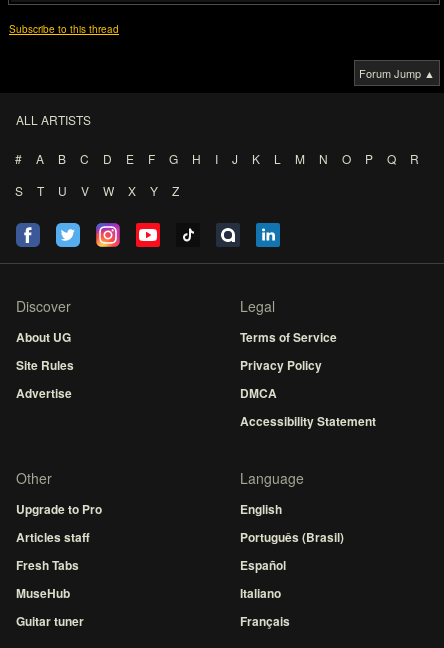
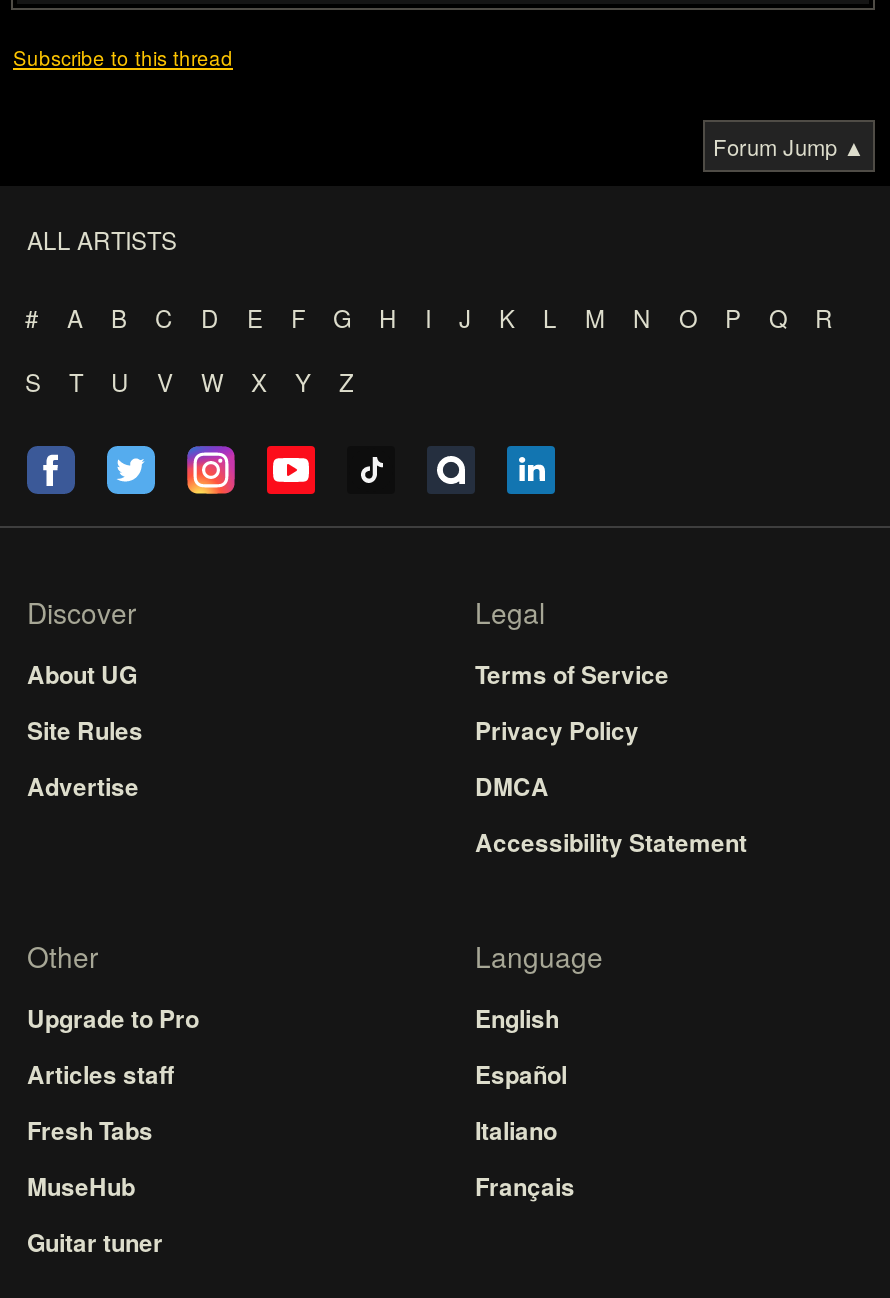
[240,528,344,546] Português (Brasil) -> none
moved [240,556,290,630] -> [475,1056,575,1204]: Español | Italiano | Français

